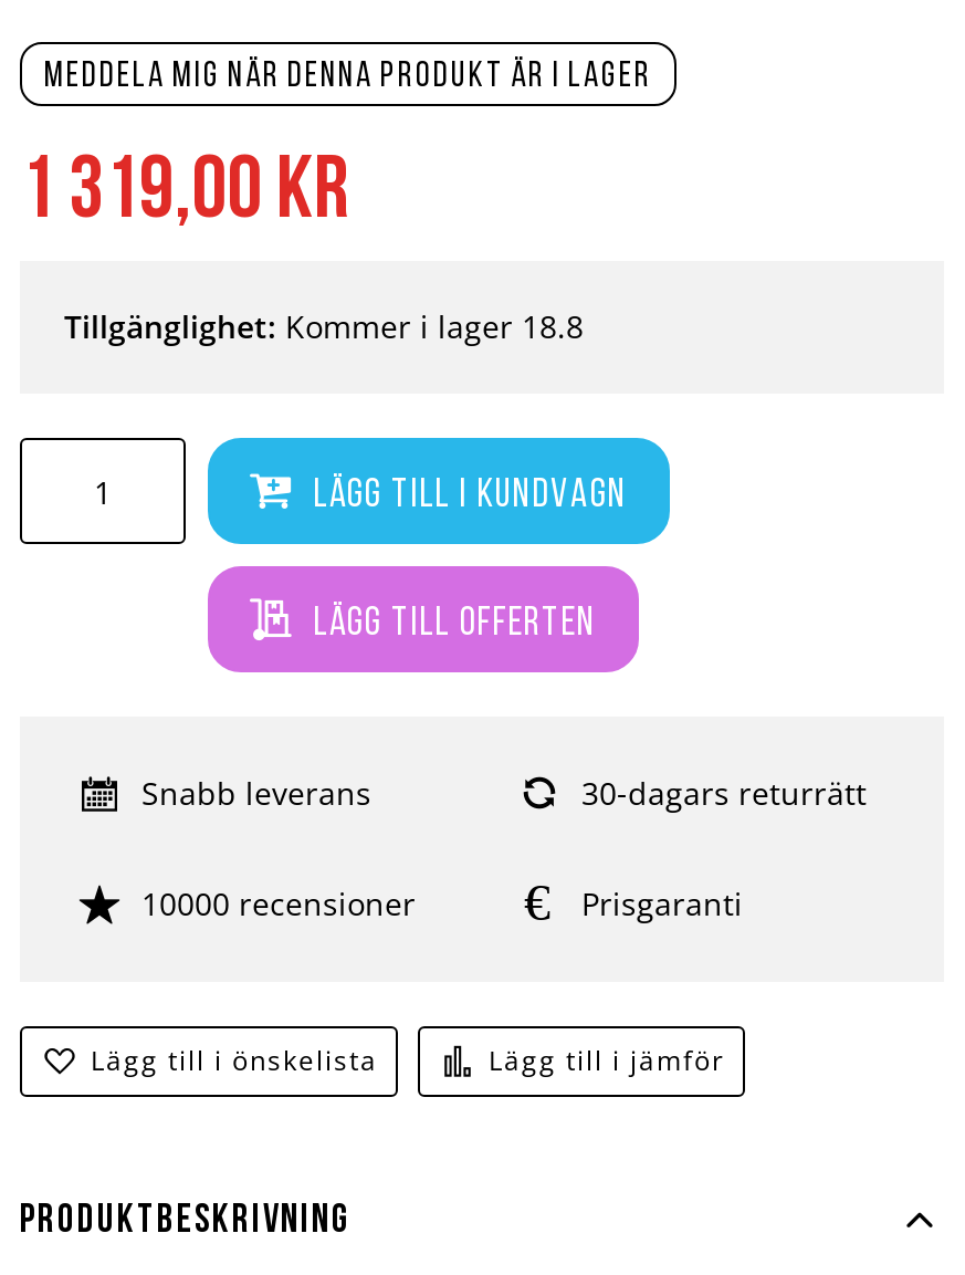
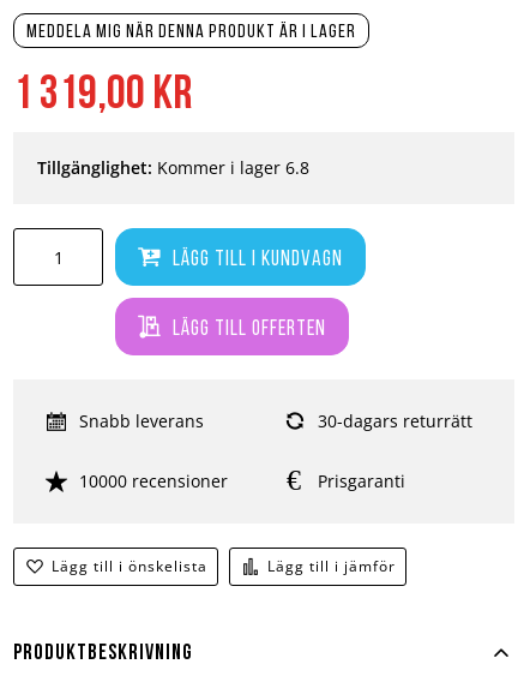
[64,306,584,348] Tillgänglighet: Kommer i lager 18.8 -> [37,157,309,180] Tillgänglighet: Kommer i lager 6.8

